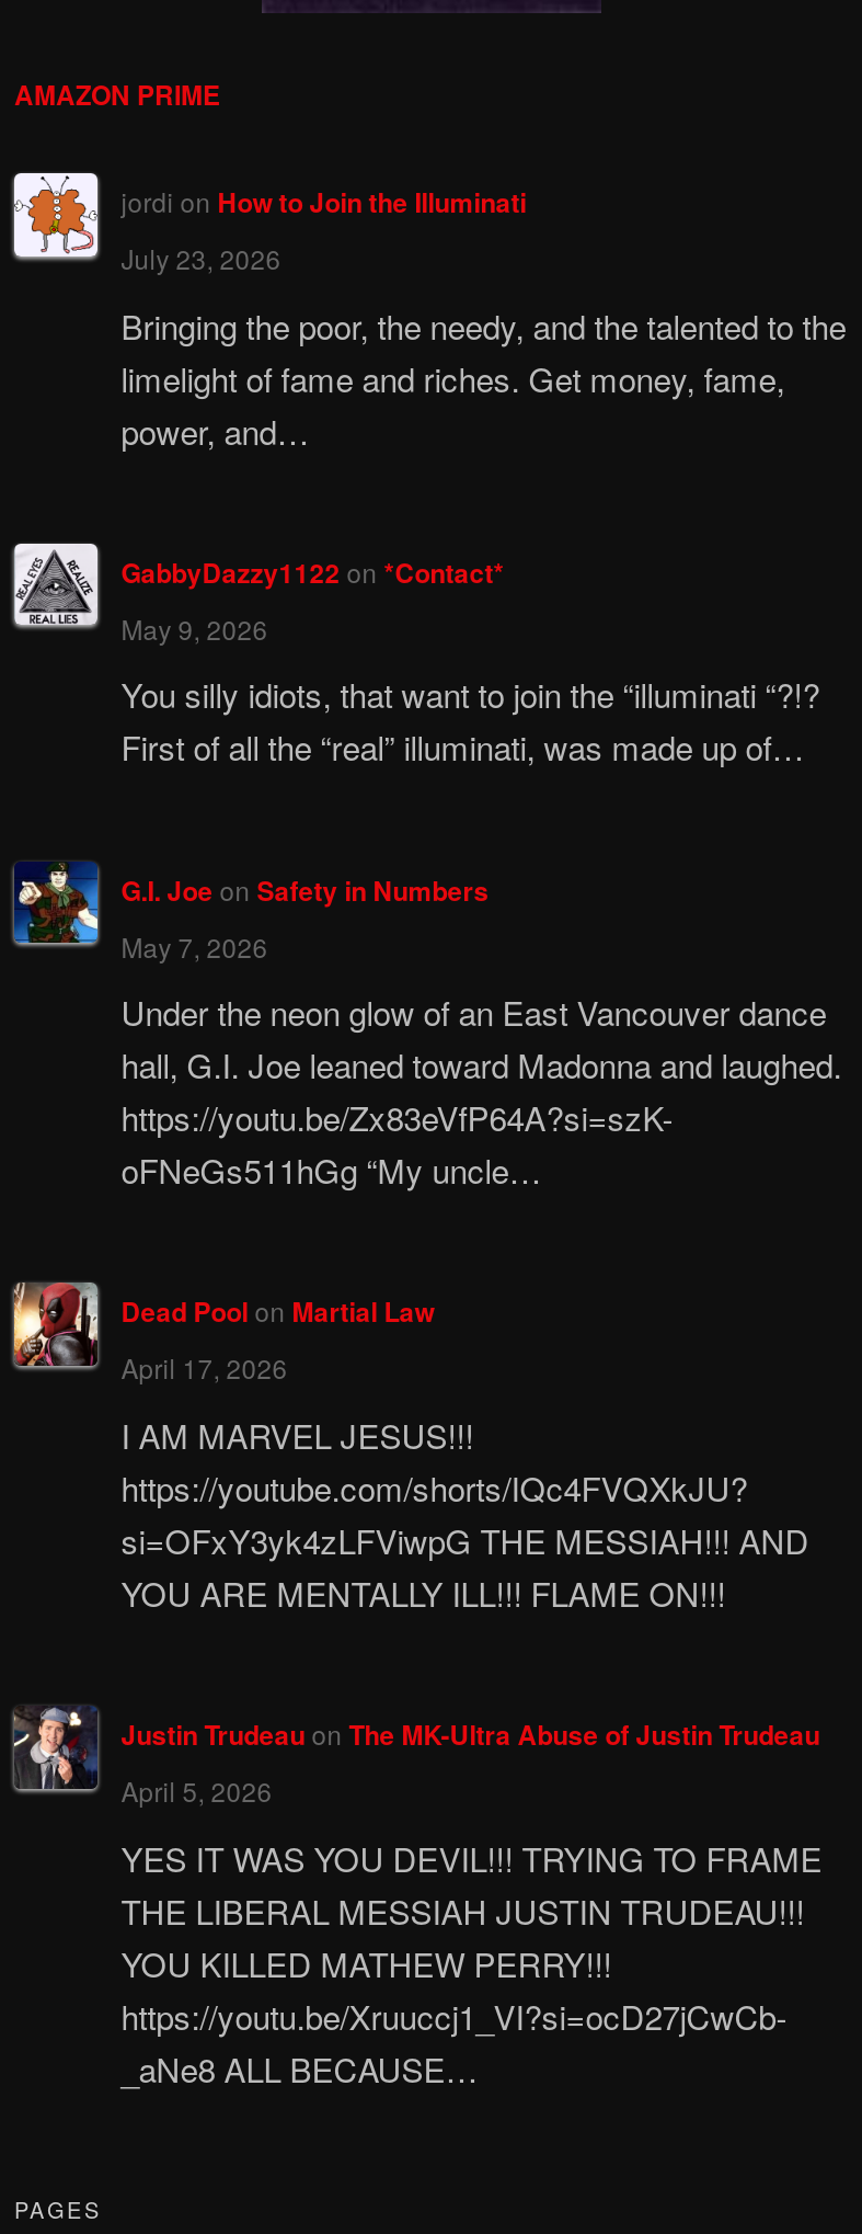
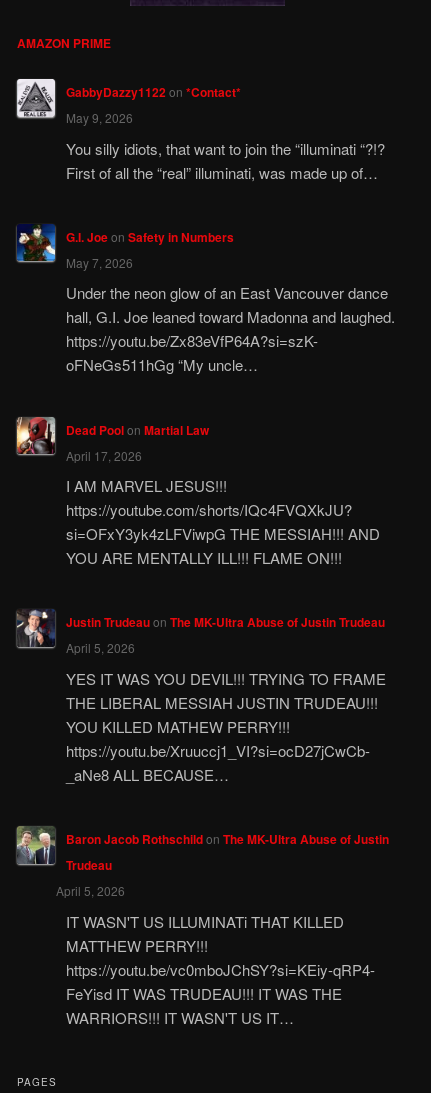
[12,175,846,453] [image] | jordi on How to Join the Illuminati | July 23, 2026 | Bringing the poor, the needy, and the talented to the | limelight of fame and riches. Get money, fame, | power, and… -> none
moved [12,546,842,2091] -> [16,80,395,785]: [image] | GabbyDazzy1122 on *Contact* | May 9, 2026 | ... | https://youtu.be/Xruuccj1_VI?si=ocD27jCwCb- | _aNe8 ALL BECAUSE…
none -> [15,825,389,1028] [image] | Baron Jacob Rothschildon The MK-Ultra Abuse of Justin | Trudeau | April 5, 2026 | IT WASN'T US ILLUMINATi THAT KILLED | MATTHEW PERRY!!! | https://youtu.be/vc0mboJChSY?si=KEiy-qRP4- | FeYisd IT WAS TRUDEAU!!! IT WAS THE | WARRIORS!!! IT WASN'T US IT…

